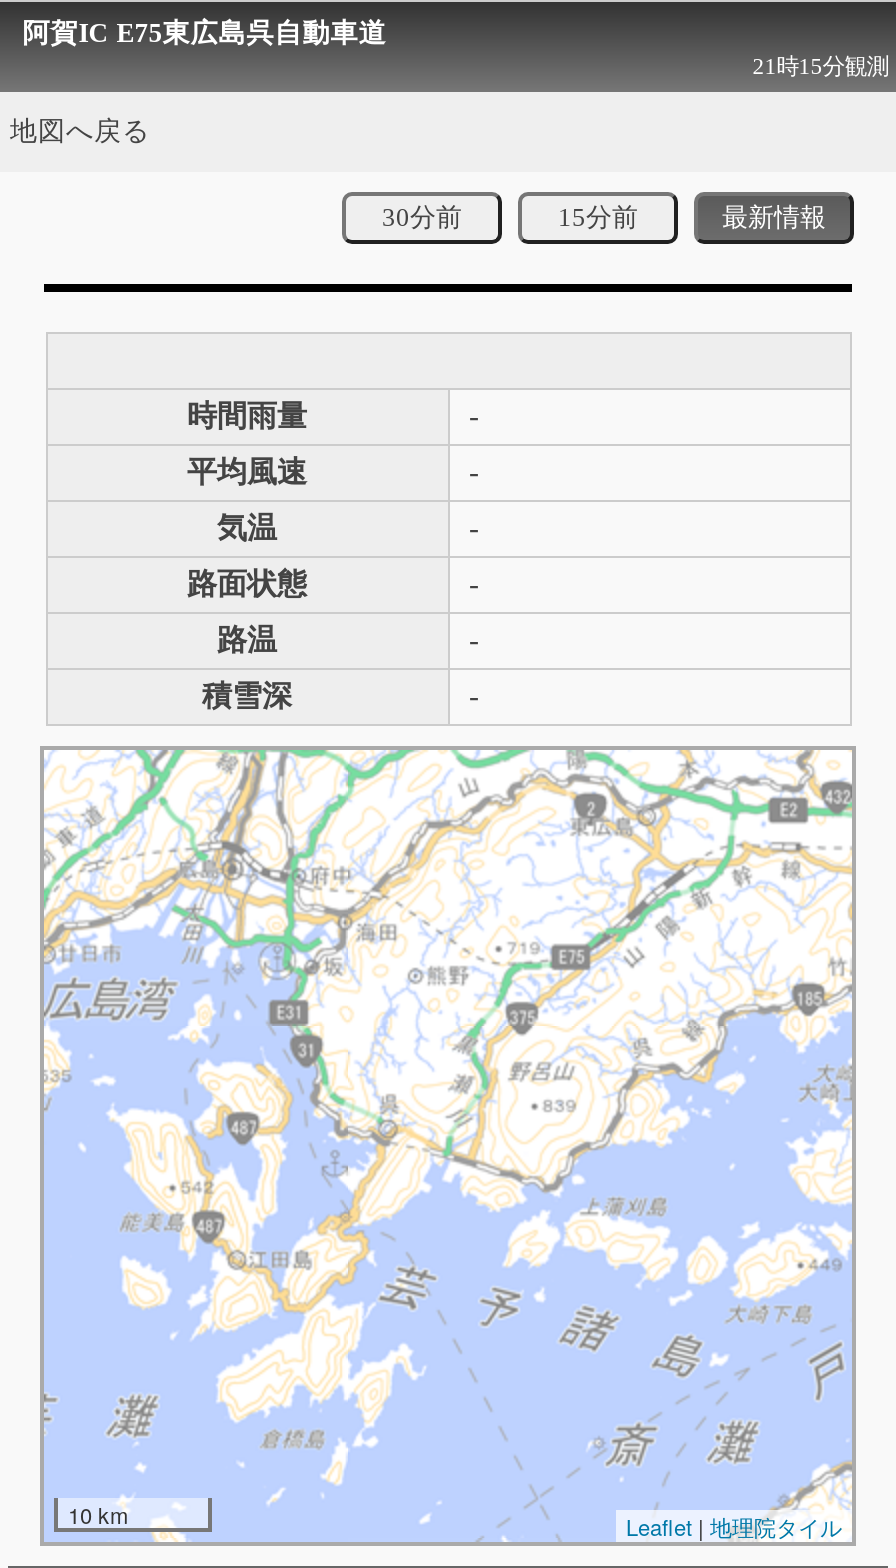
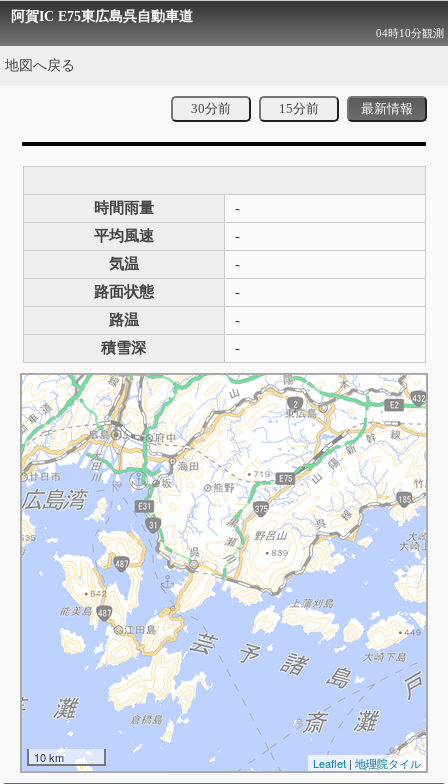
[752,54,888,78] 21時15分観測 -> [376,27,444,39] 04時10分観測

